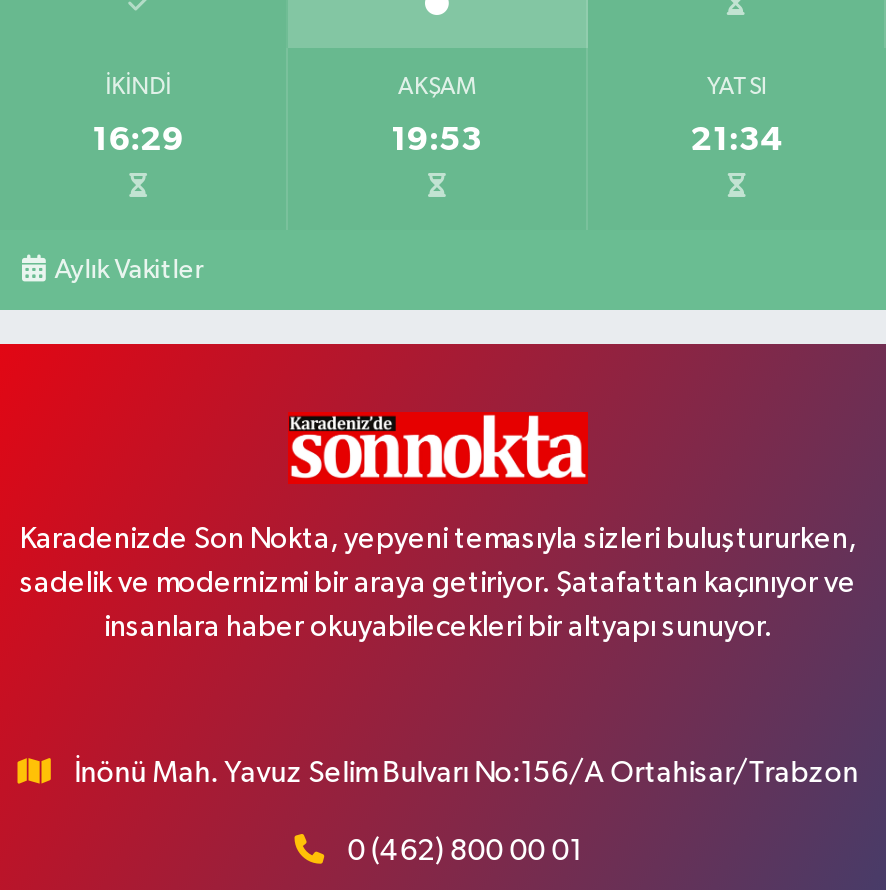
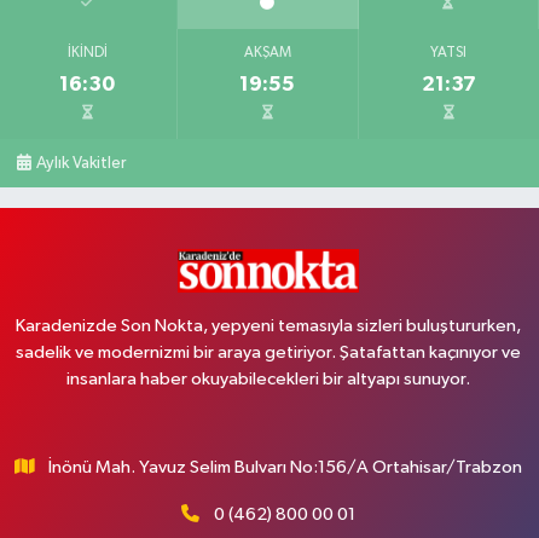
[92,121,184,155] 16:29 -> [59,73,115,94] 16:30
[391,121,483,155] 19:53 -> [240,73,295,94] 19:55
[691,121,783,155] 21:34 -> [422,73,476,94] 21:37

